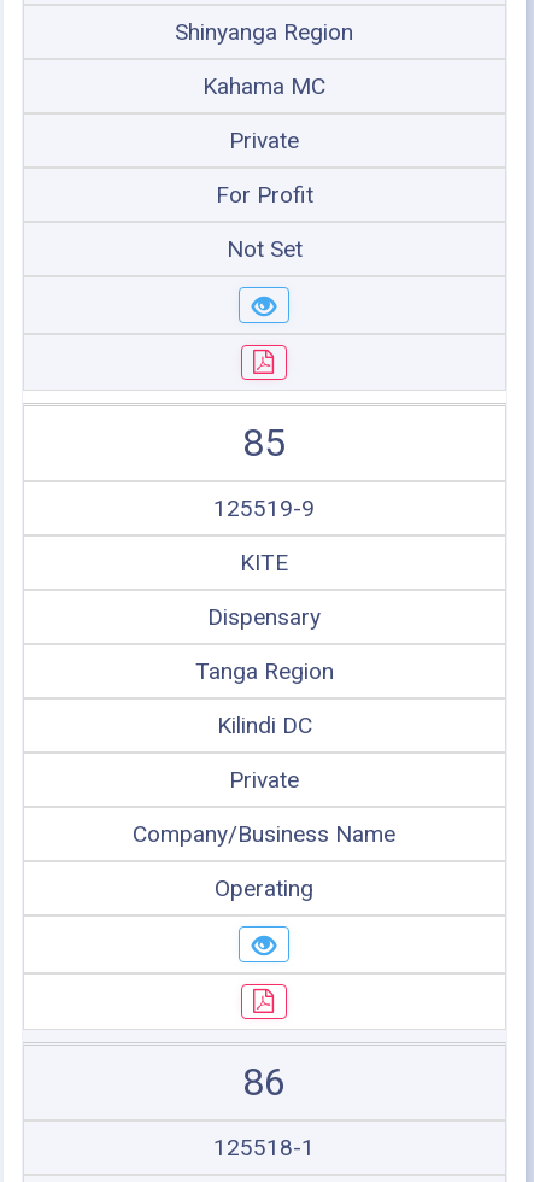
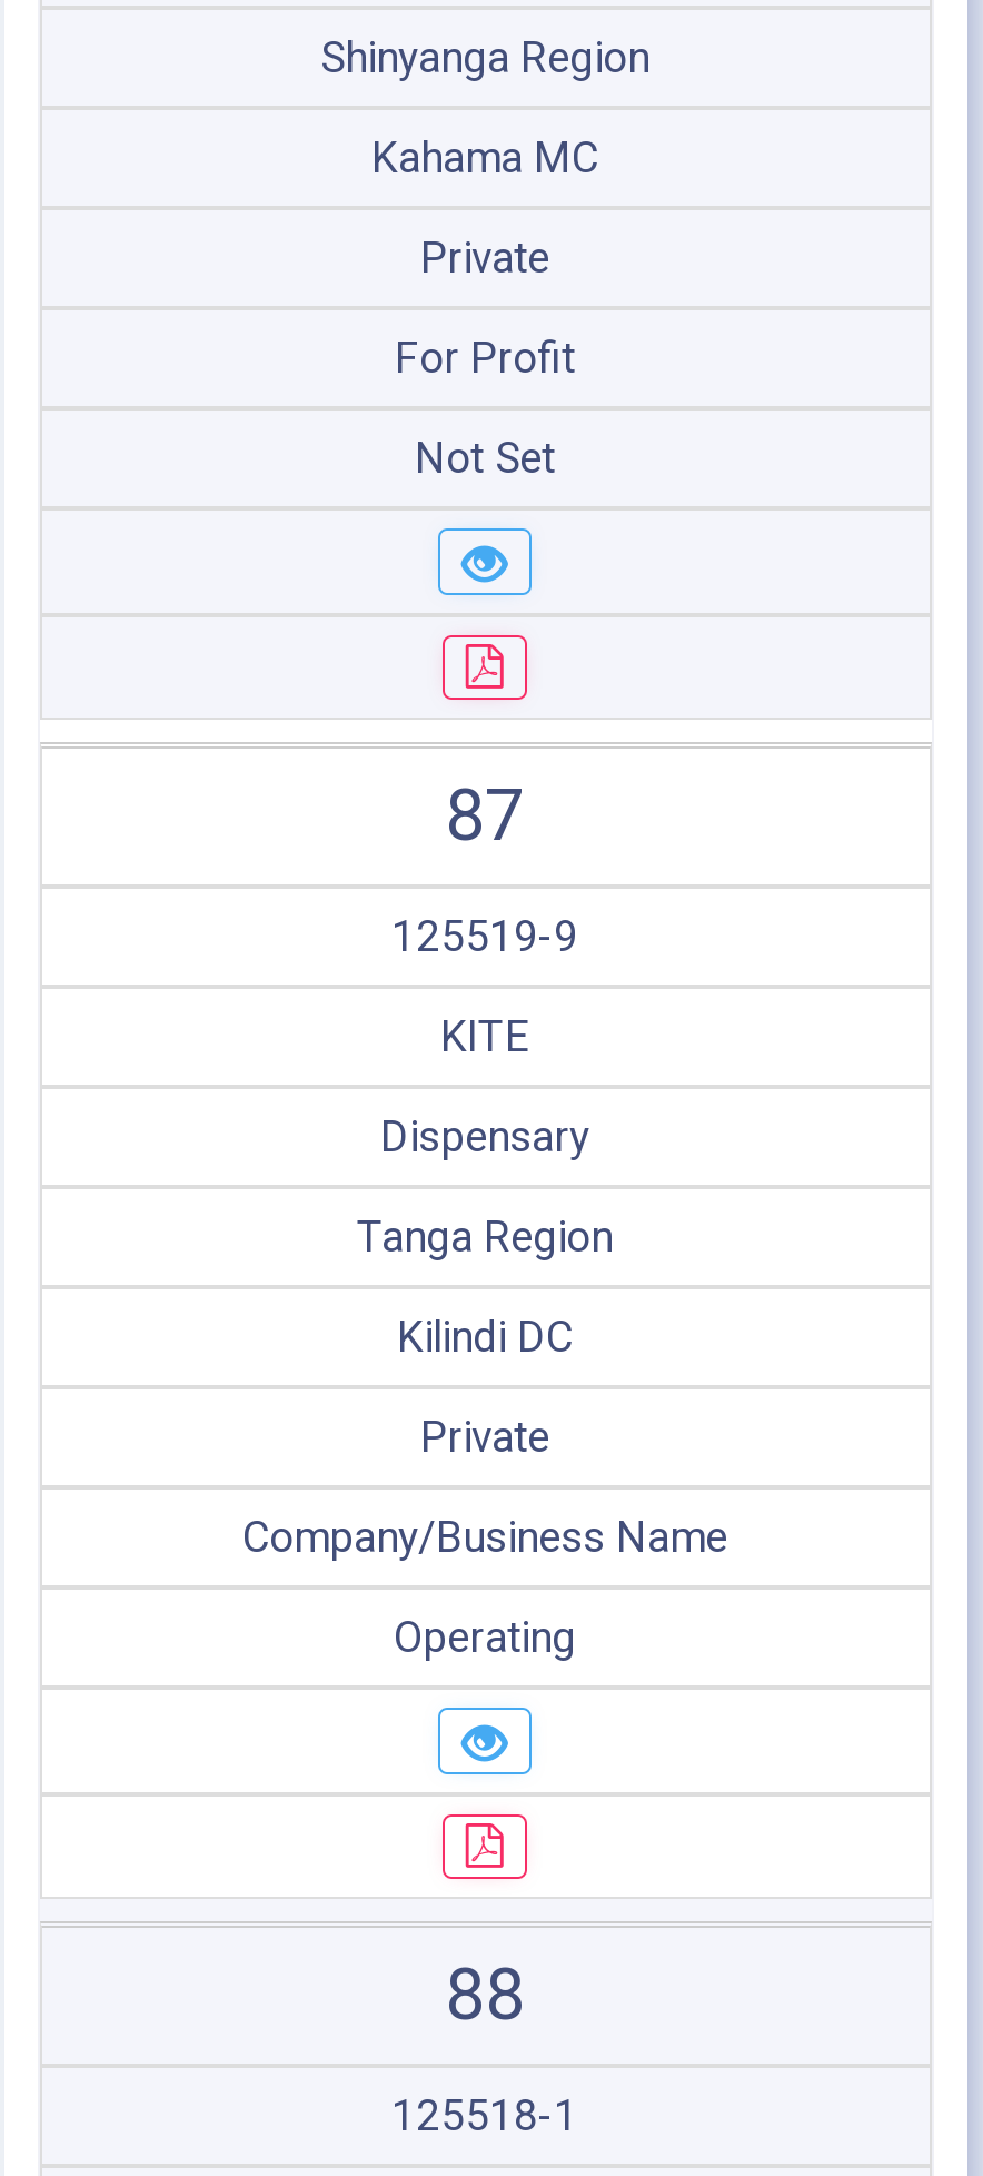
[242,420,286,466] 85 -> [445,773,525,858] 87
[242,1059,286,1105] 86 -> [445,1952,525,2037] 88

